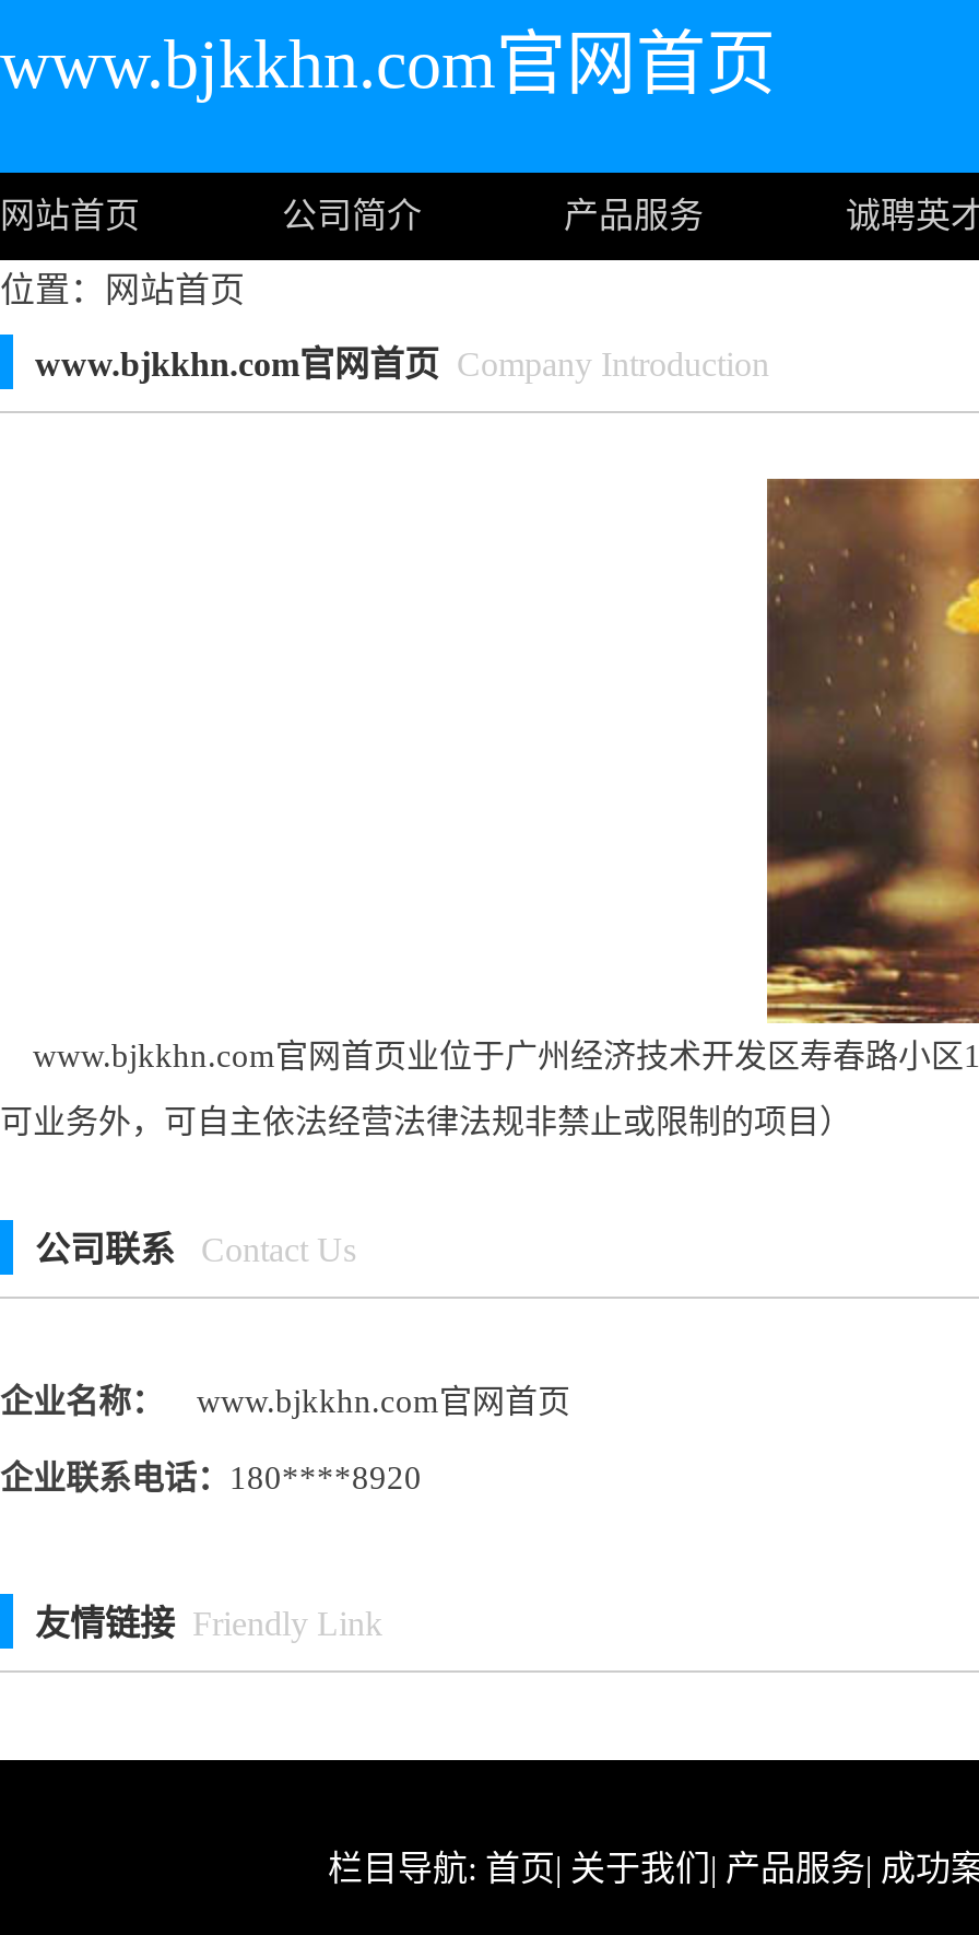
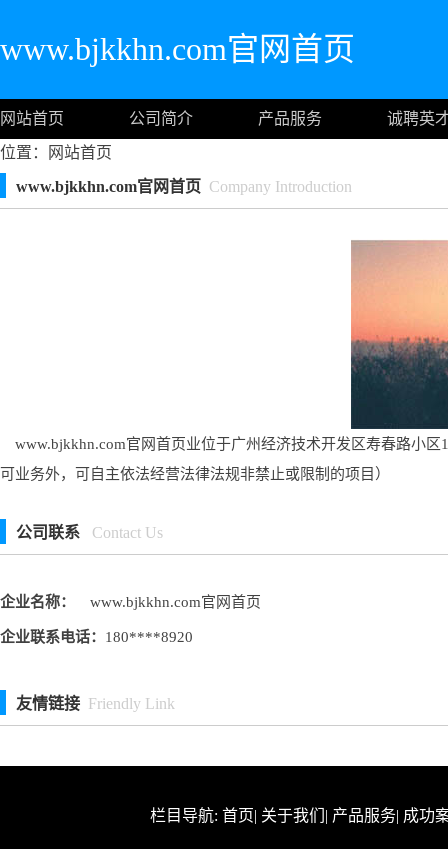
[765,477,972,1025] [image] -> [350,239,445,430] [image]

